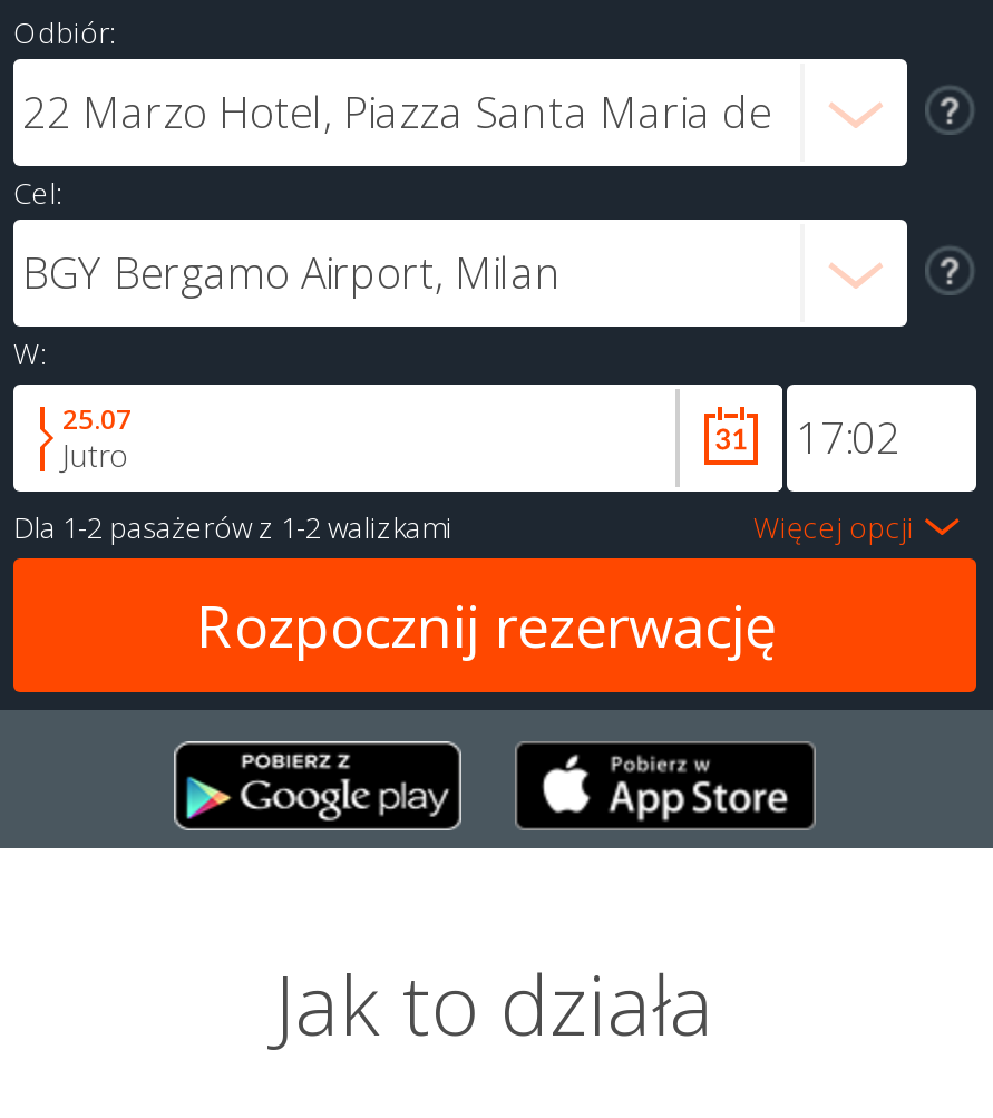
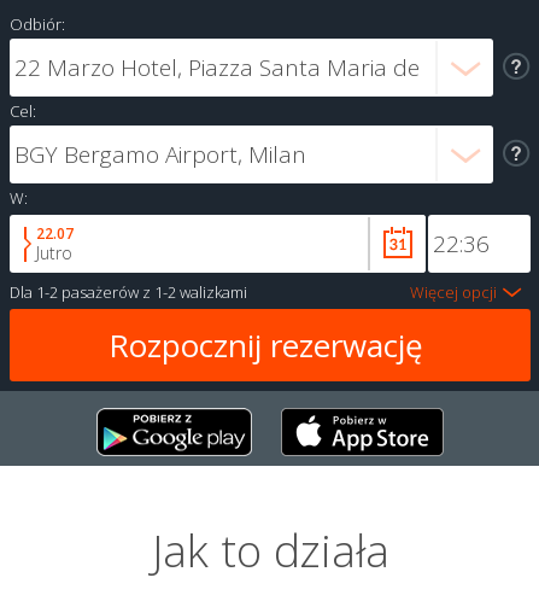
[62,401,132,439] 25.07 -> [36,224,74,244] 22.07

